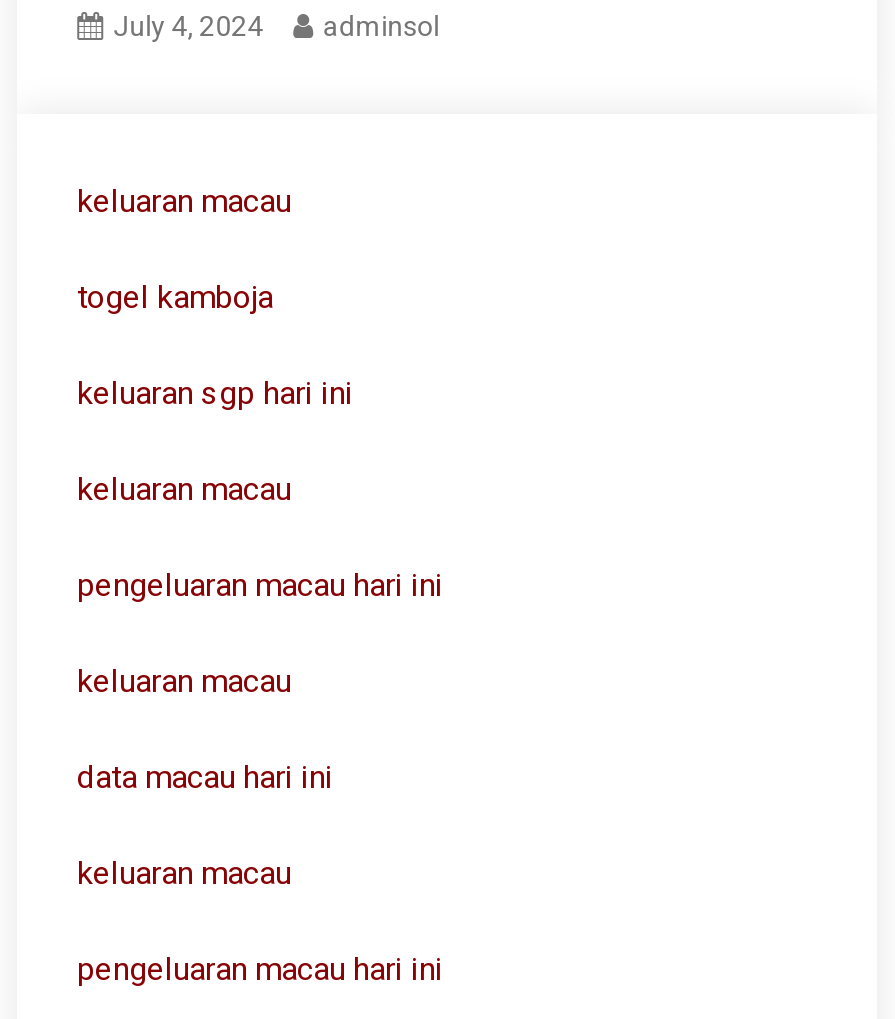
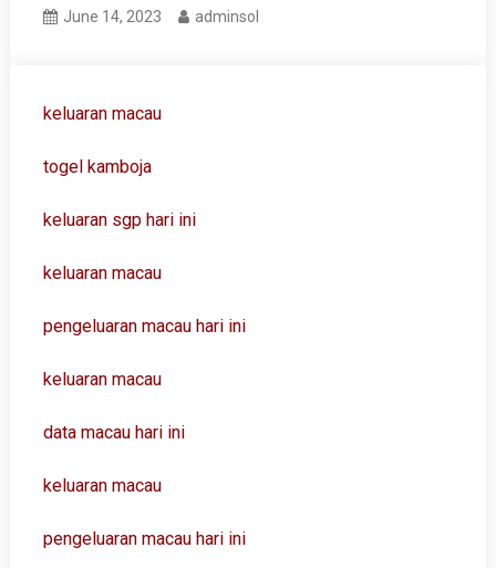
[113,10,439,42] July 4, 2024 adminsol -> [63,8,259,25] June 14, 2023 adminsol

